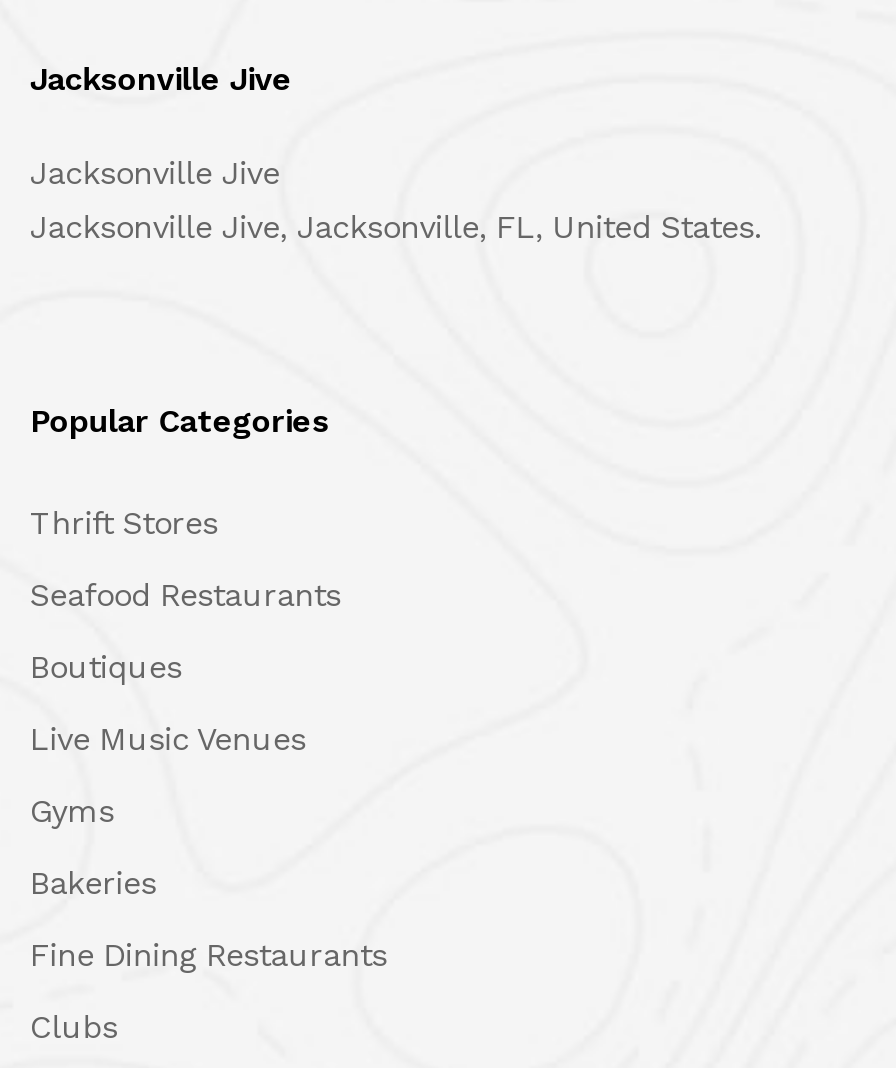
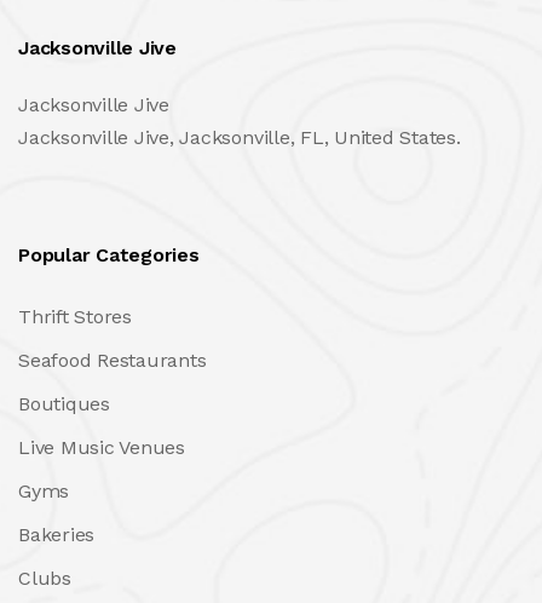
[30,935,387,973] Fine Dining Restaurants -> none

